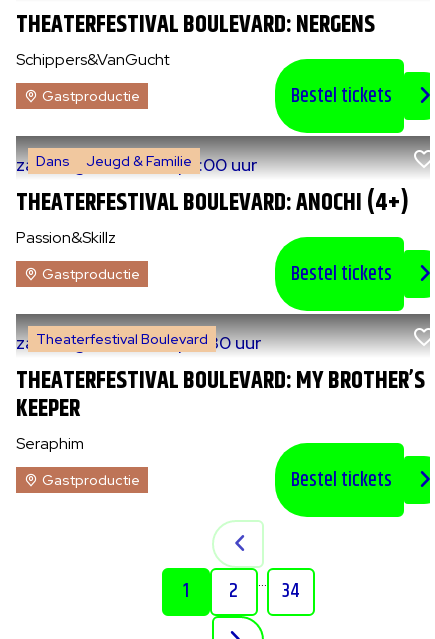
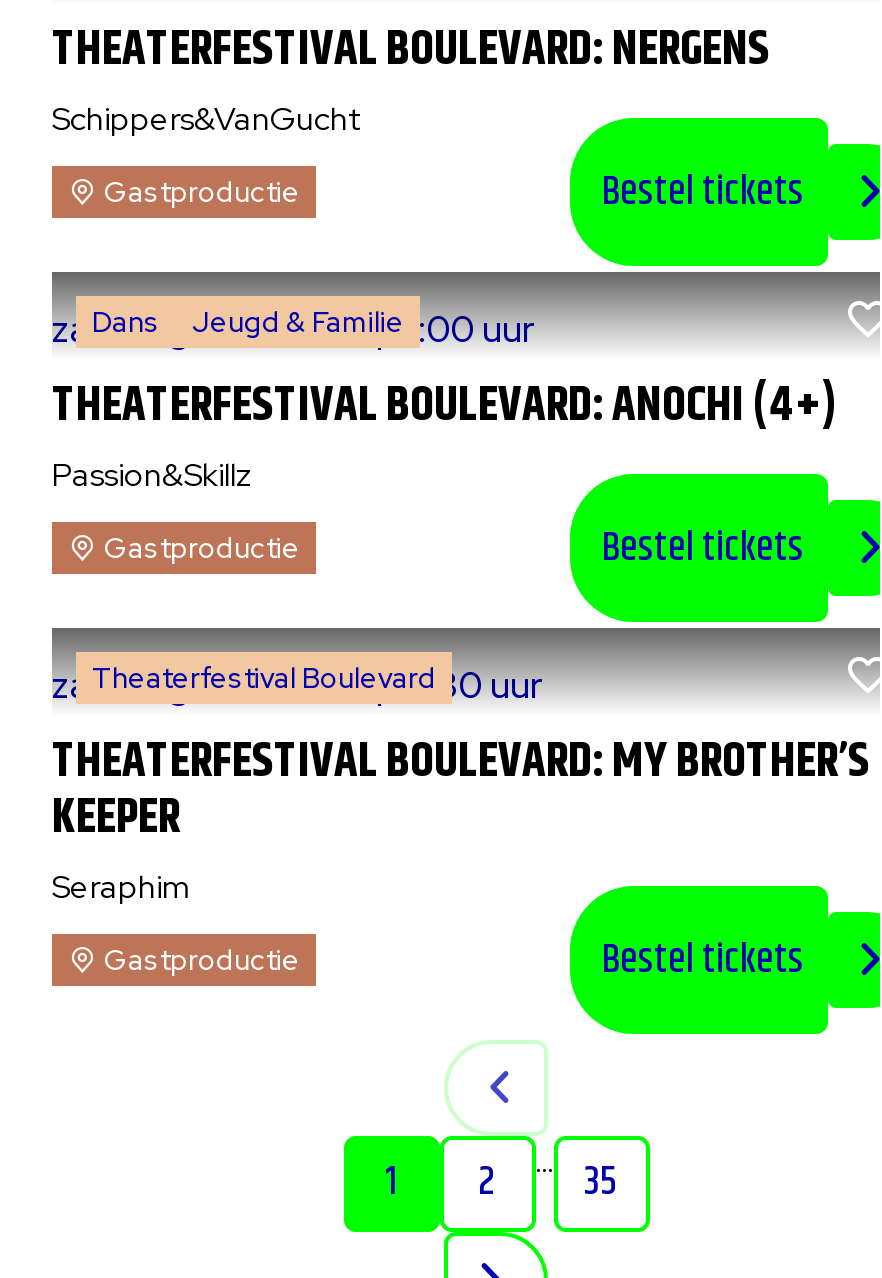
[281,576,299,607] 34 -> [584,1152,618,1214] 35

